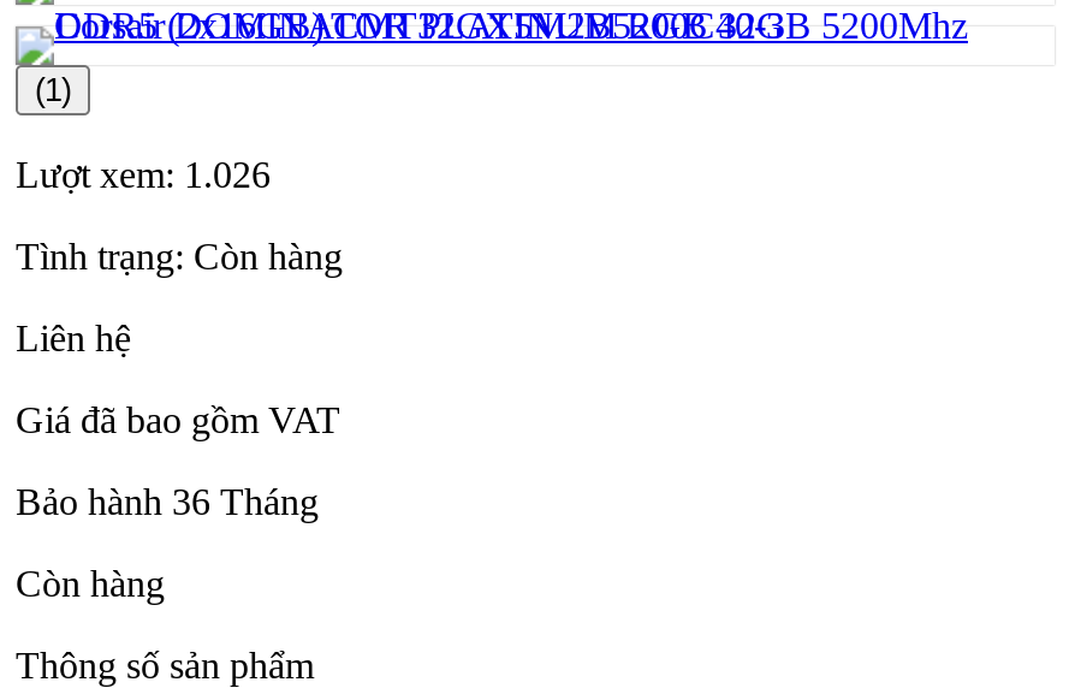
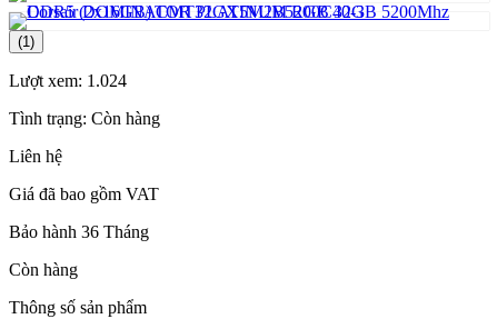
[16,154,271,195] Lượt xem: 1.026 -> [9,71,127,90] Lượt xem: 1.024

